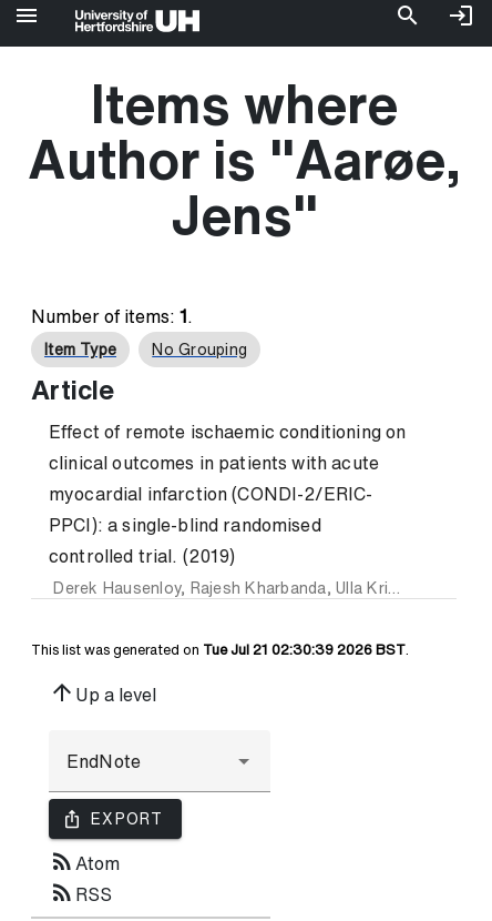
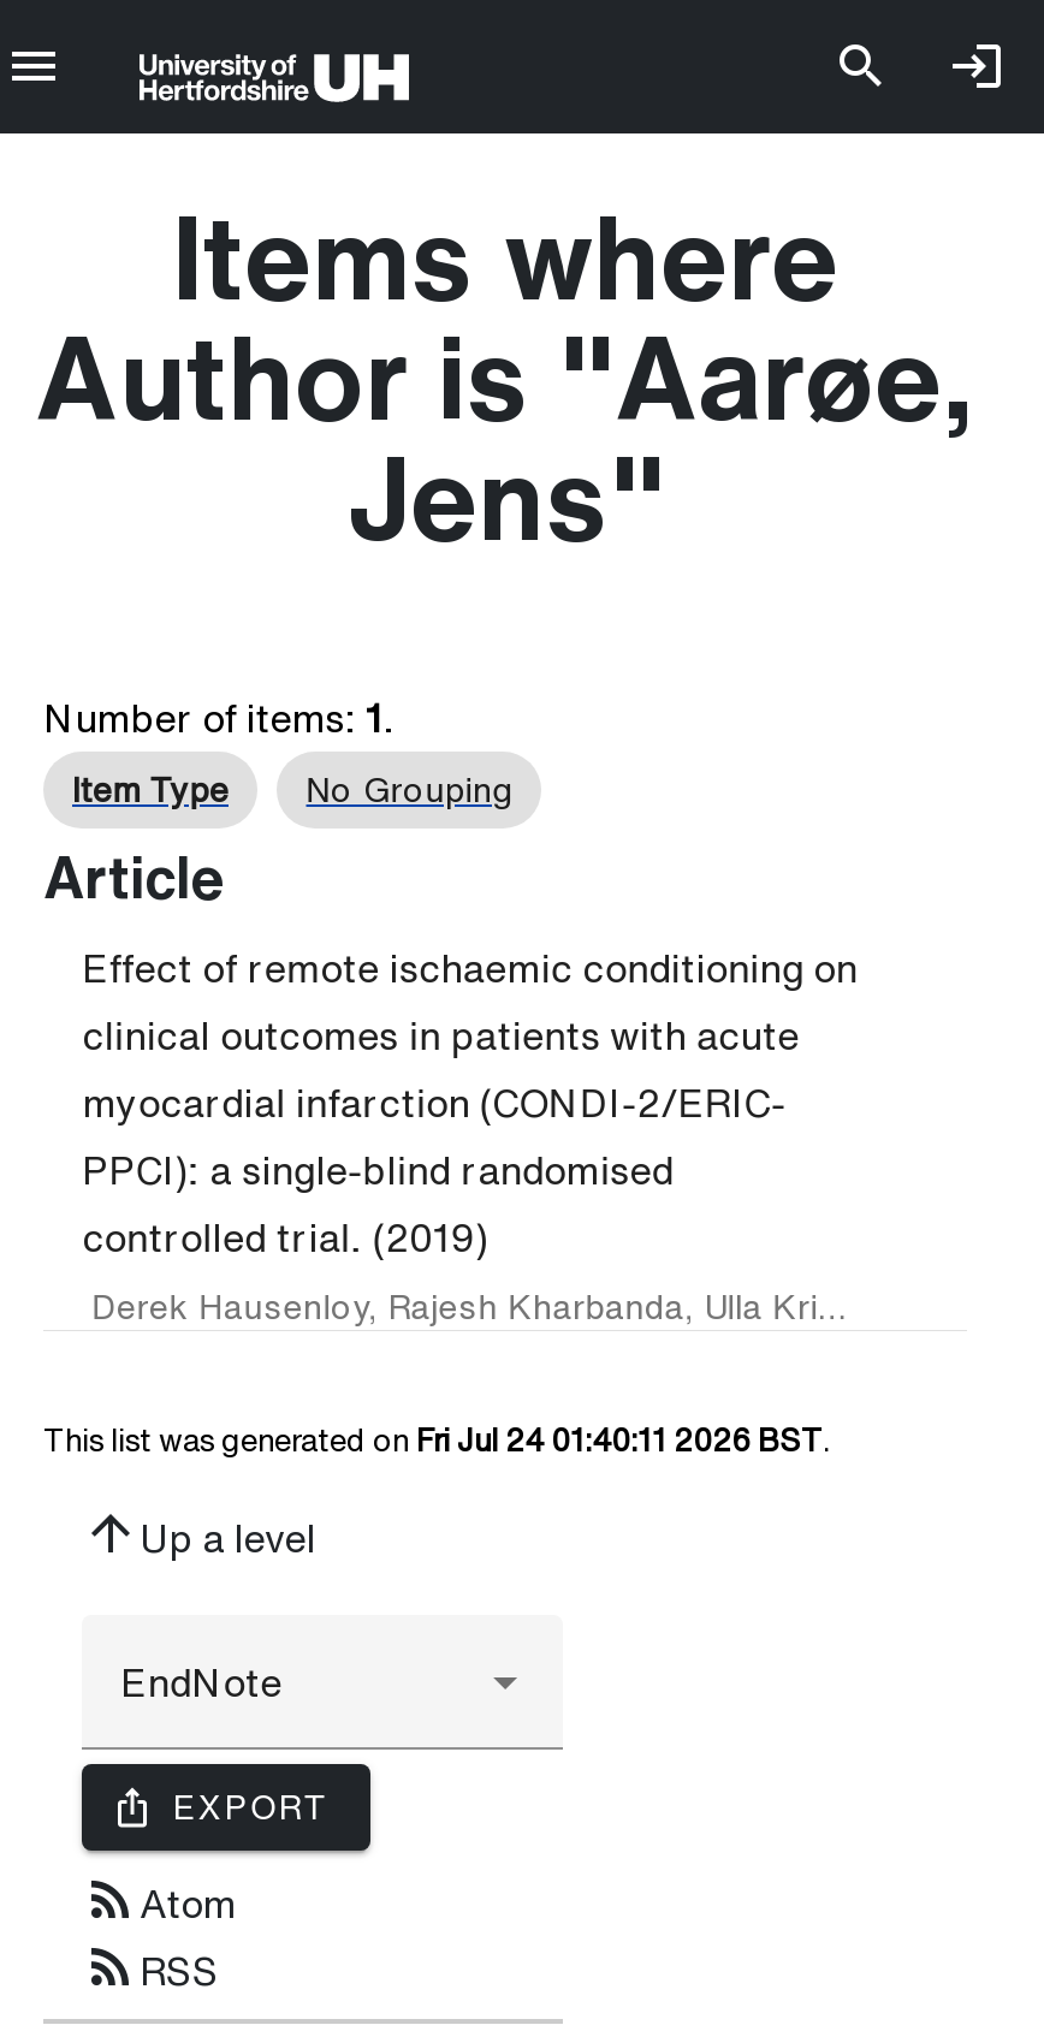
[31,643,409,657] This list was generated on Tue Jul 21 02:30:39 2026 BST. -> [43,1426,830,1457] This list was generated on Fri Jul 24 01:40:11 2026 BST.

